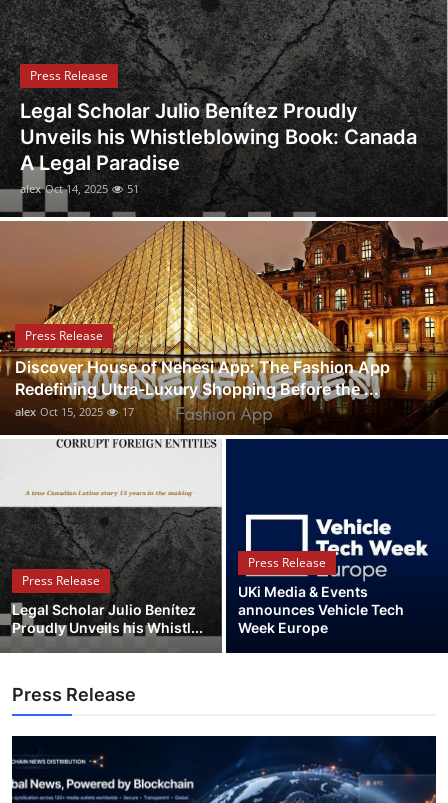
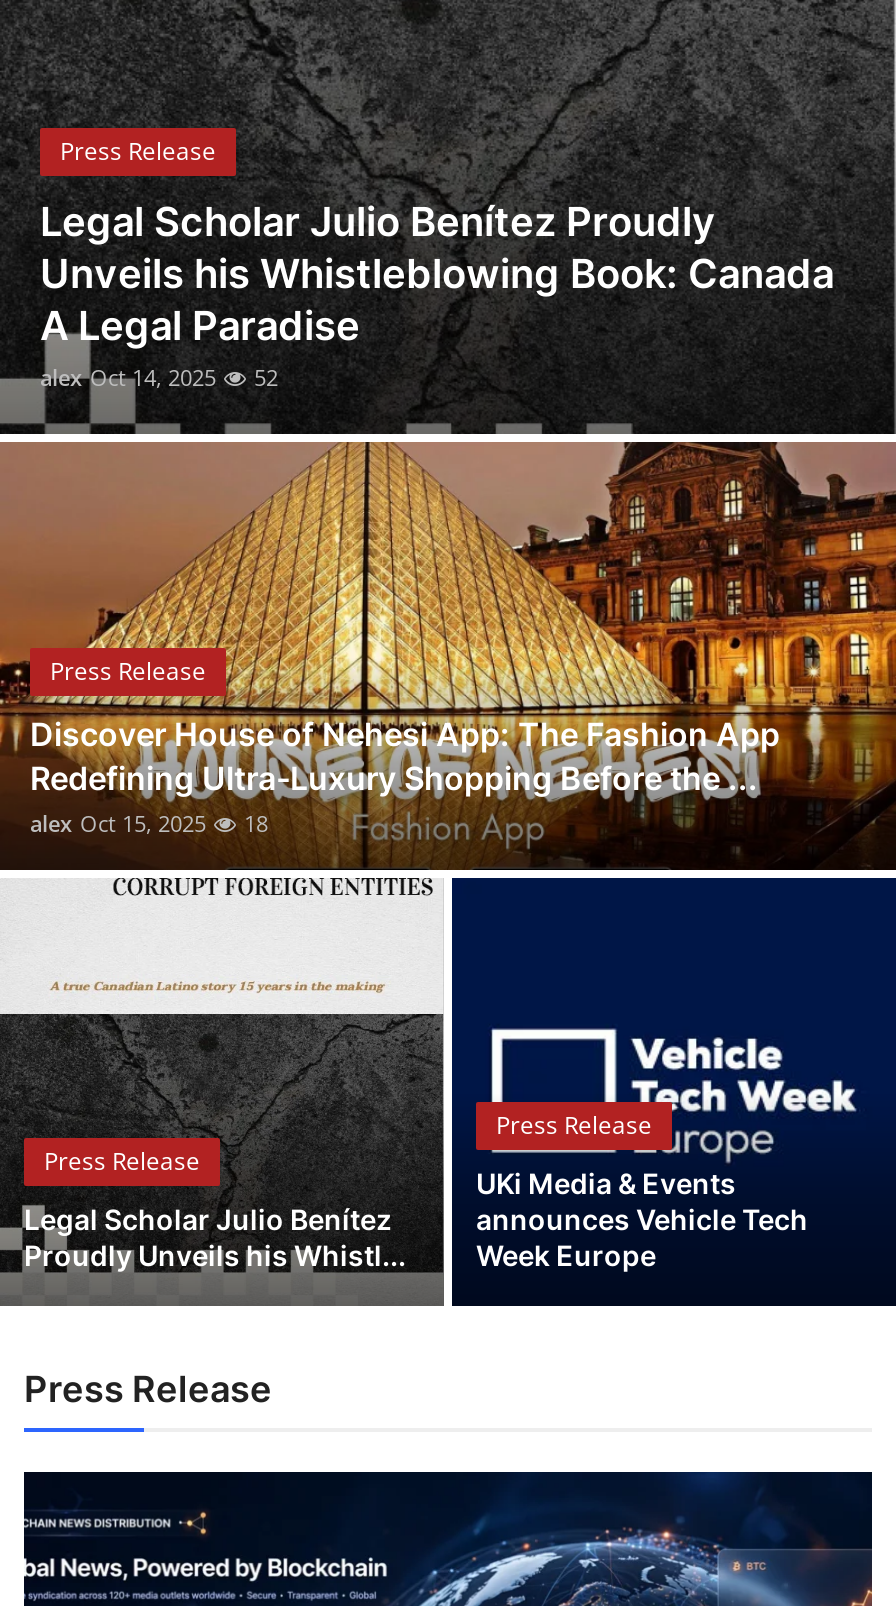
[15,403,134,418] alex Oct 15, 2025 17 -> [30,807,268,837] alex Oct 15, 2025 18

